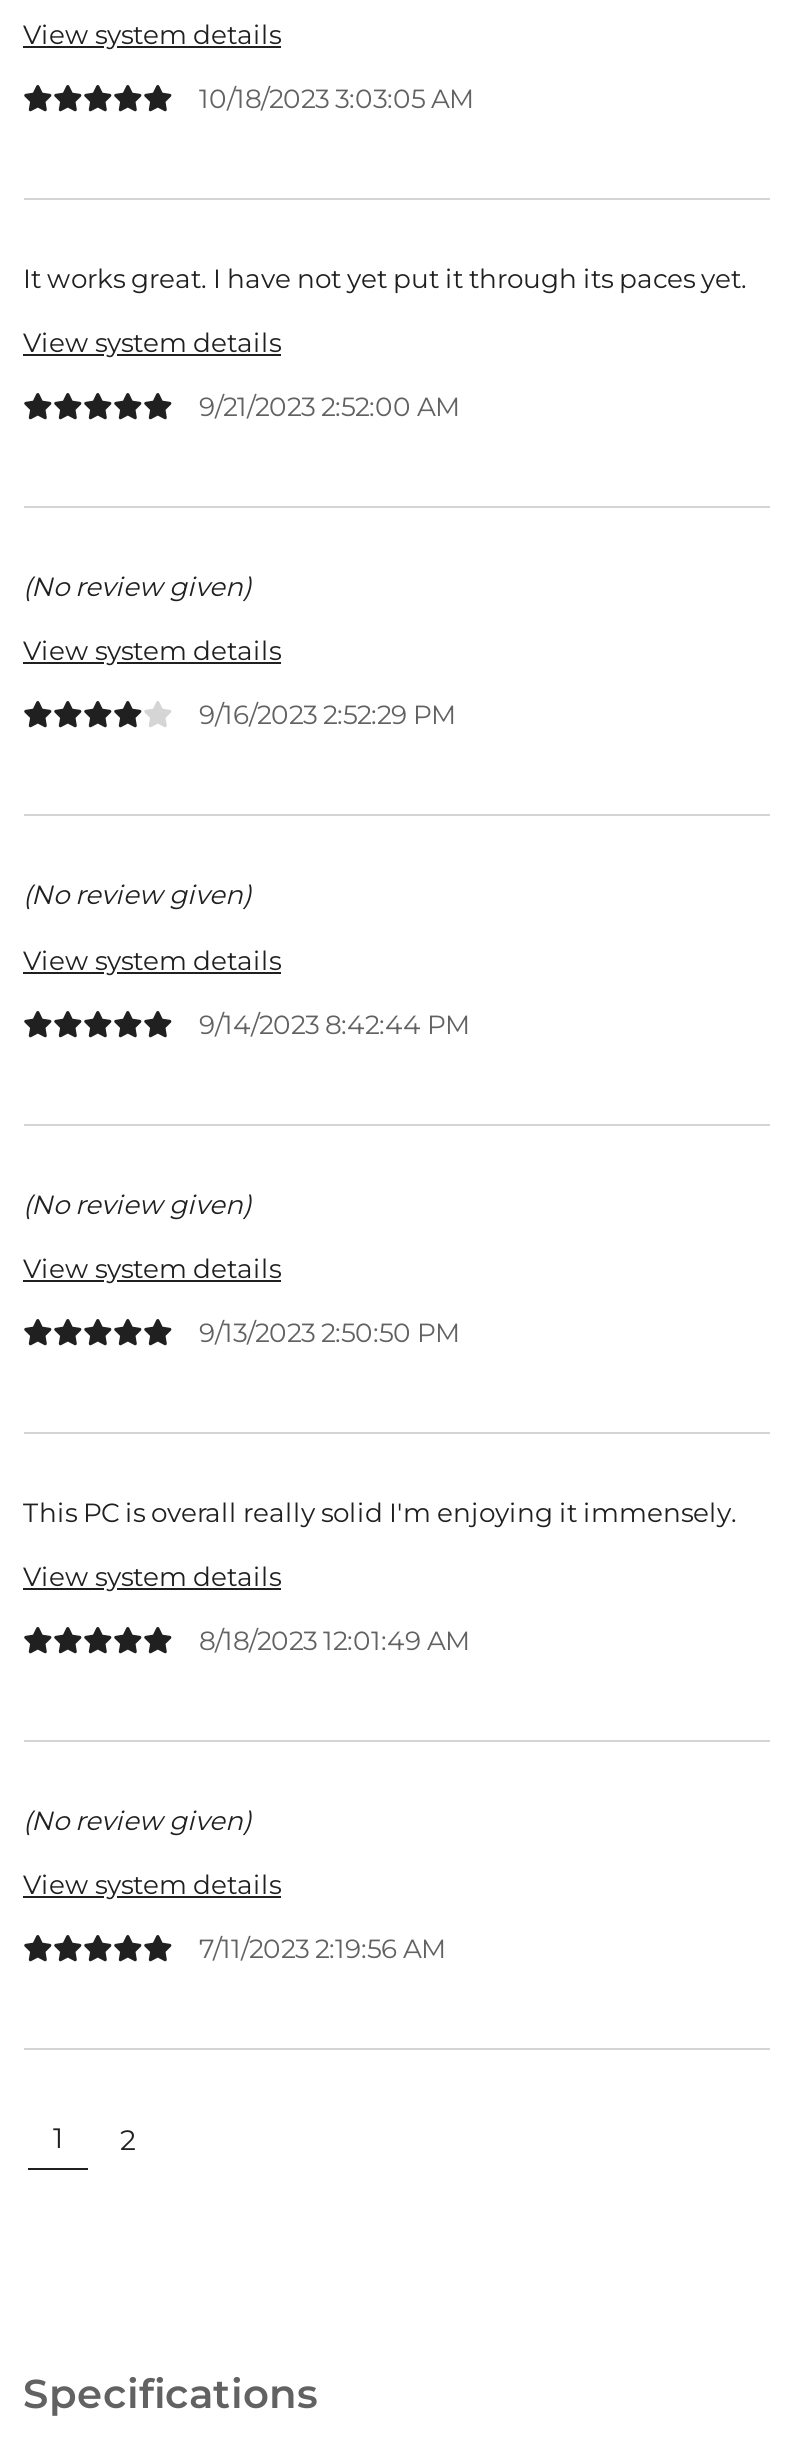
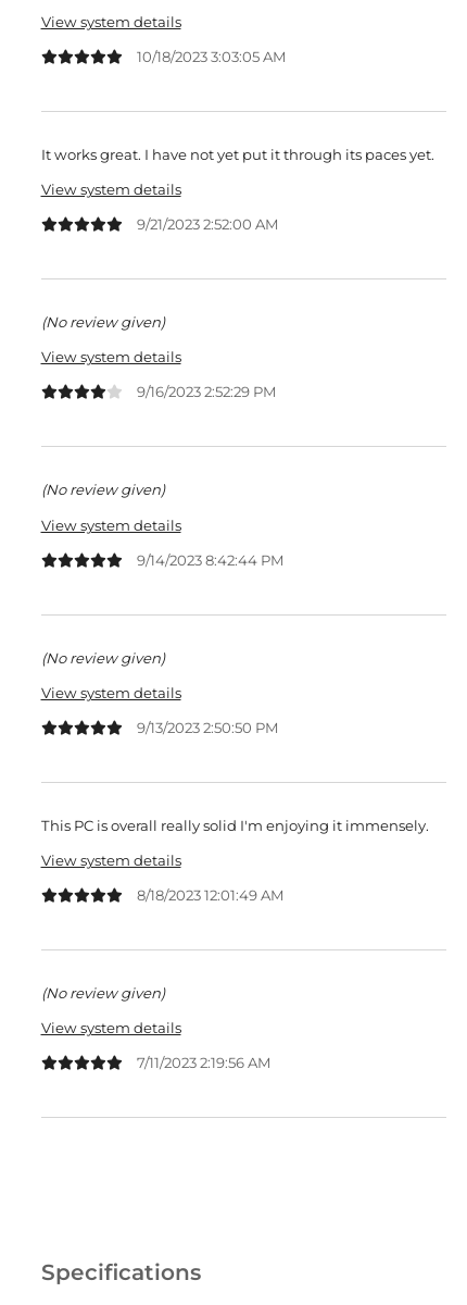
[53,2121,136,2158] 1 | 2 -> none

